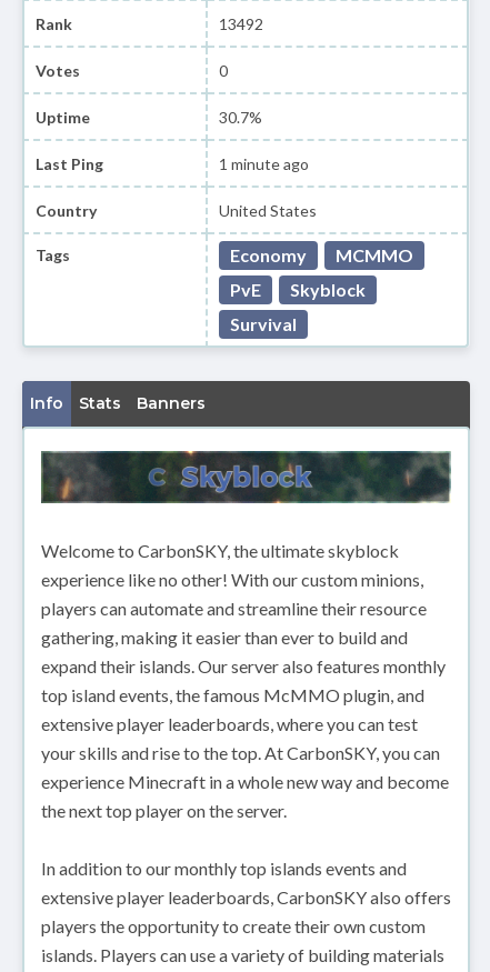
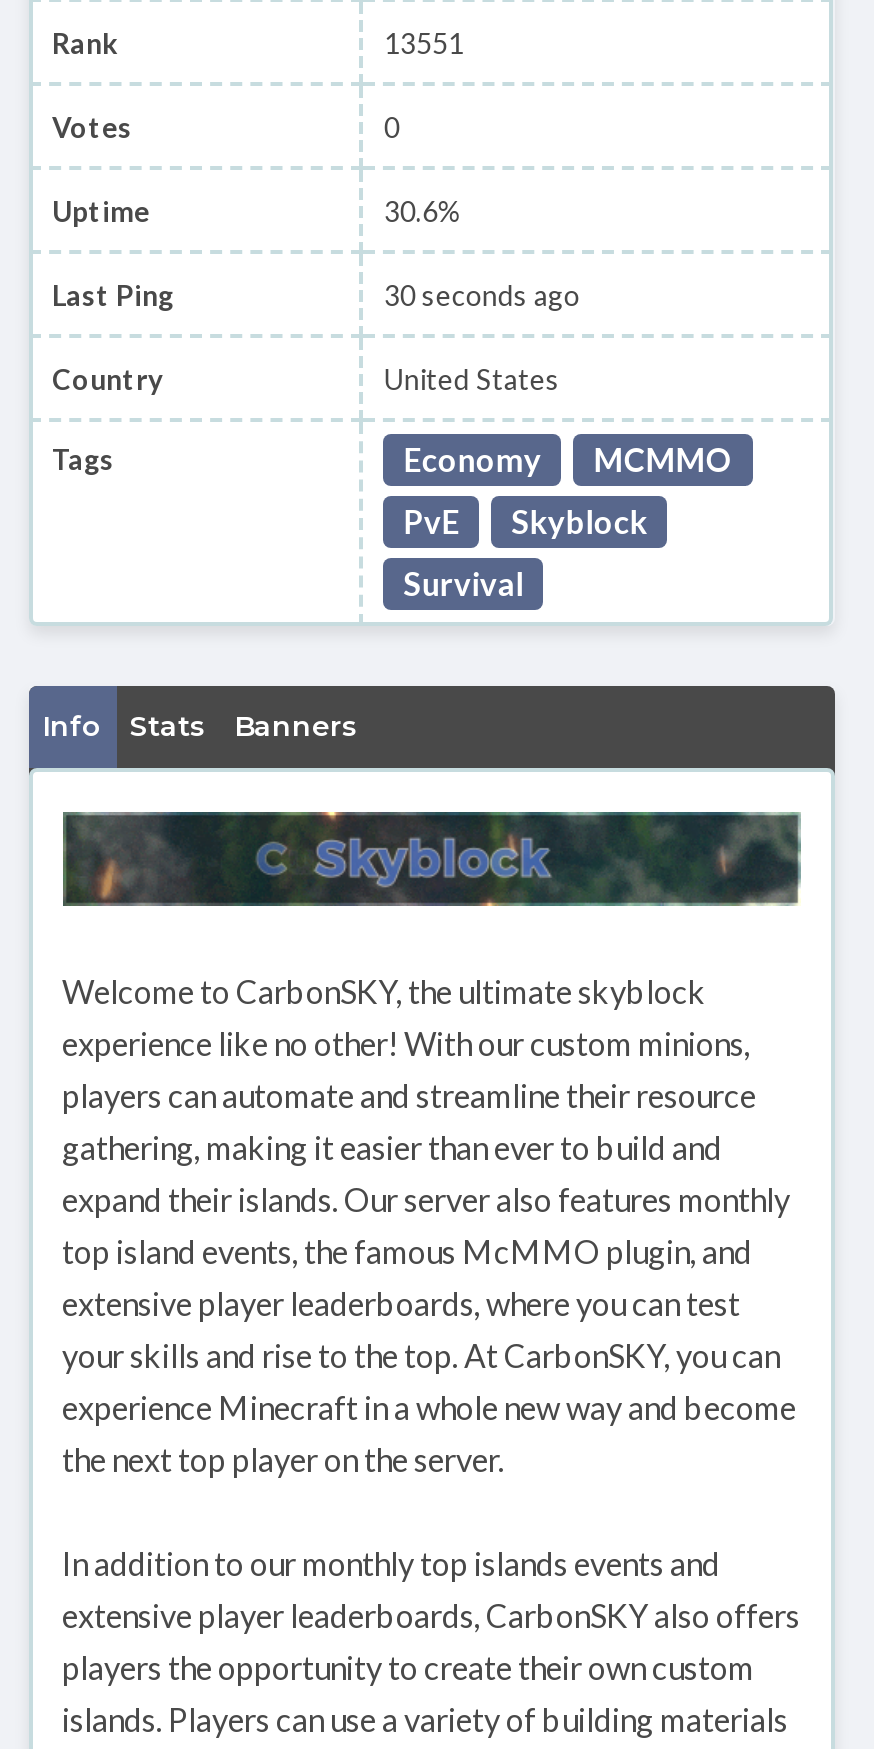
[219,14,264,33] 13492 -> [384,25,464,59] 13551
[219,107,263,126] 30.7% -> [384,193,462,227] 30.6%
[219,154,309,173] 1 minute ago -> [384,277,580,311] 30 seconds ago

